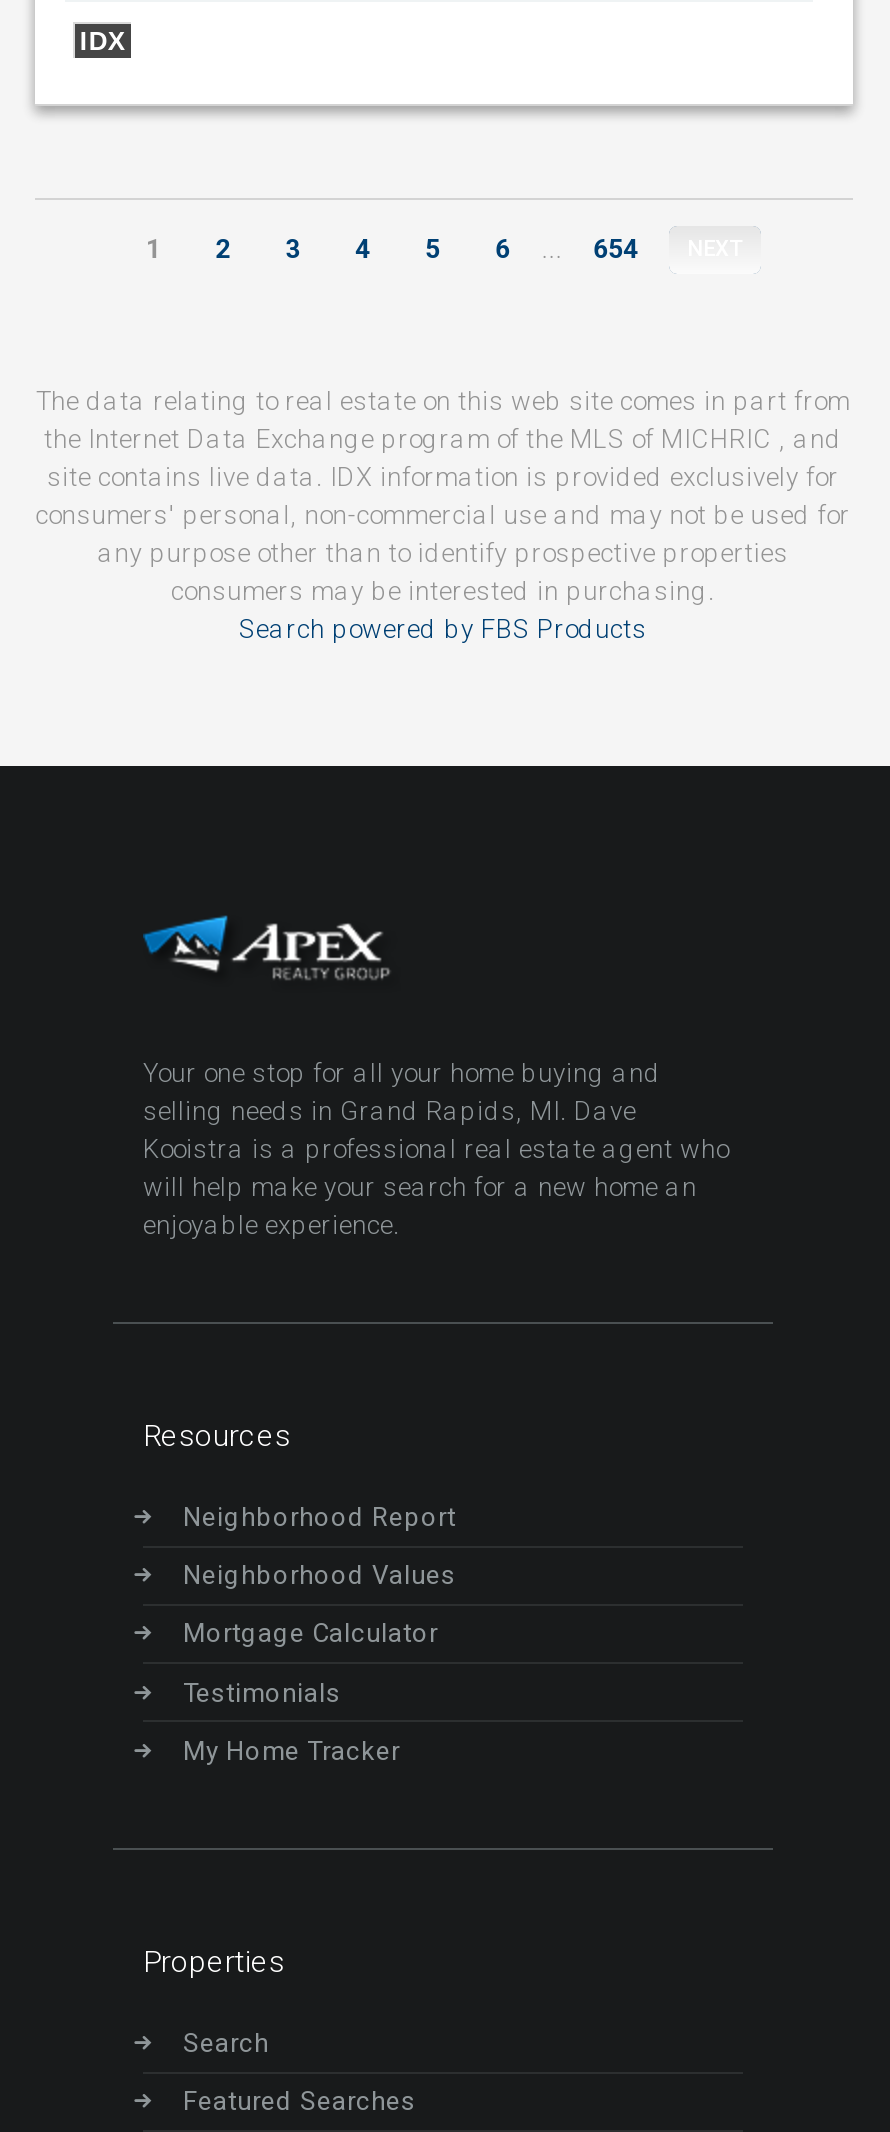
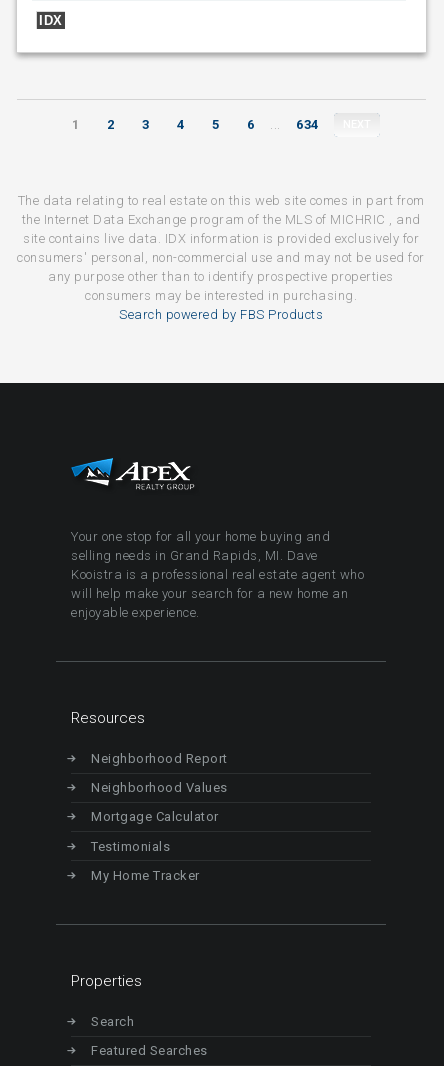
[593,234,638,264] 654 -> [296,117,319,132] 634

